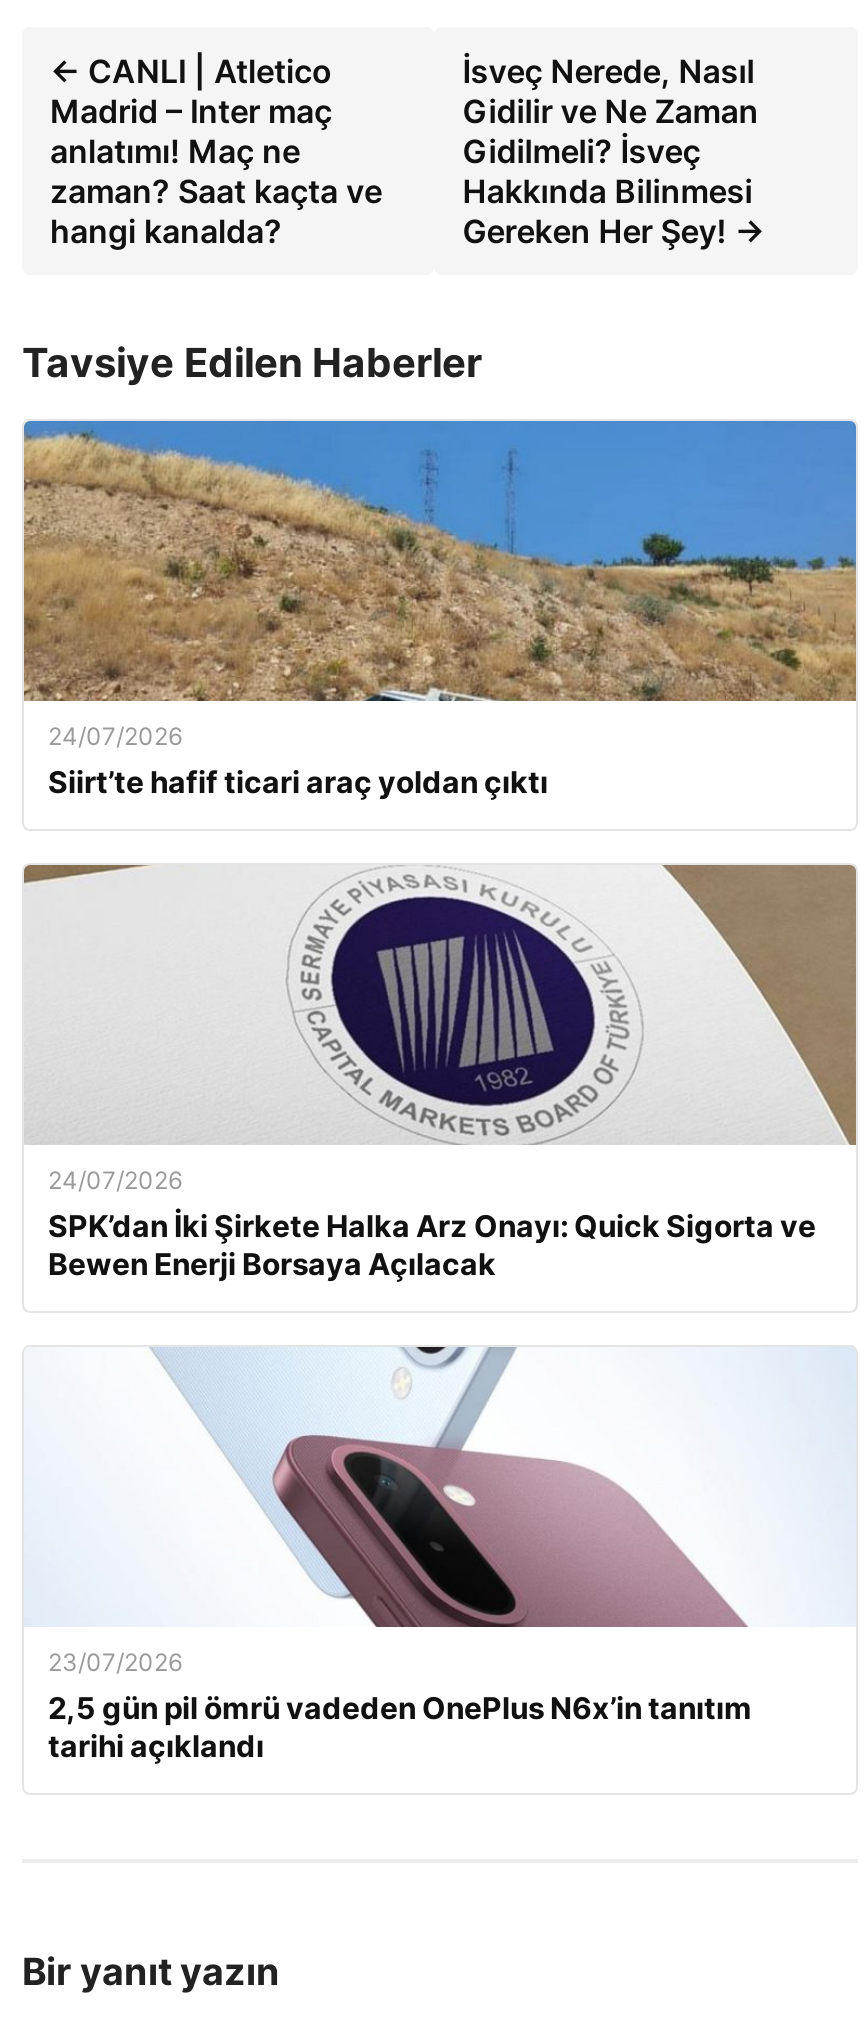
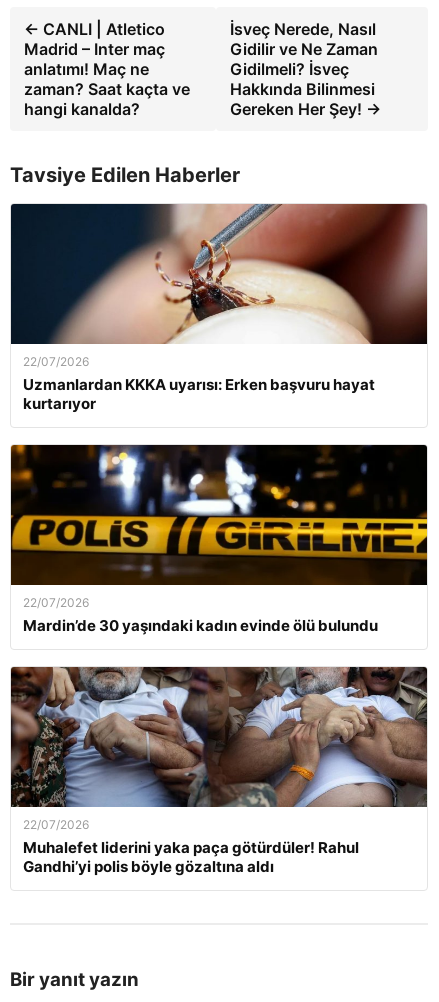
[22,419,858,801] [image] | 24/07/2026 | Siirt’te hafif ticari araç yoldan çıktı -> [10,203,428,413] [image] | 22/07/2026 | Uzmanlardan KKKA uyarısı: Erken başvuru hayat | kurtarıyor
[22,863,858,1283] [image] | 24/07/2026 | SPK’dan İki Şirkete Halka Arz Onayı: Quick Sigorta ve | Bewen Enerji Borsaya Açılacak -> [10,426,428,635] [image] | 22/07/2026 | Mardin’de 30 yaşındaki kadın evinde ölü bulundu
[24,1345,856,1765] [image] | 23/07/2026 | 2,5 gün pil ömrü vadeden OnePlus N6x’in tanıtım | tarihi açıklandı -> [10,666,428,876] [image] | 22/07/2026 | Muhalefet liderini yaka paça götürdüler! Rahul | Gandhi’yi polis böyle gözaltına aldı

